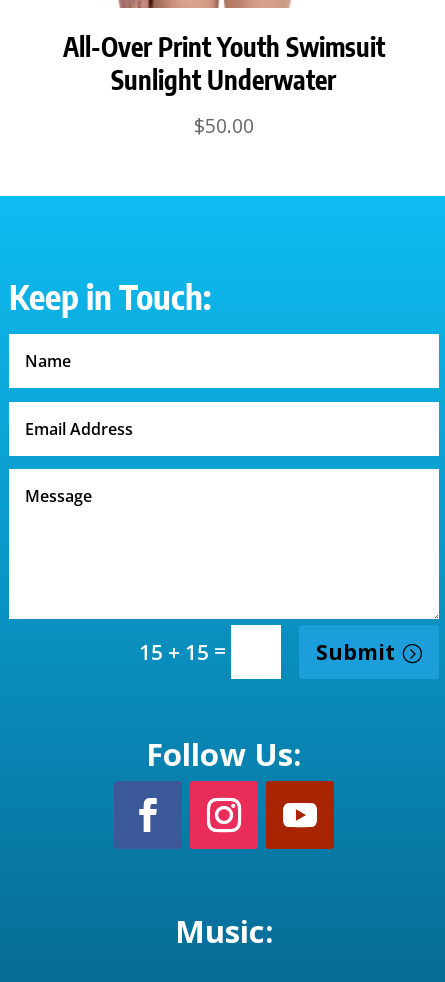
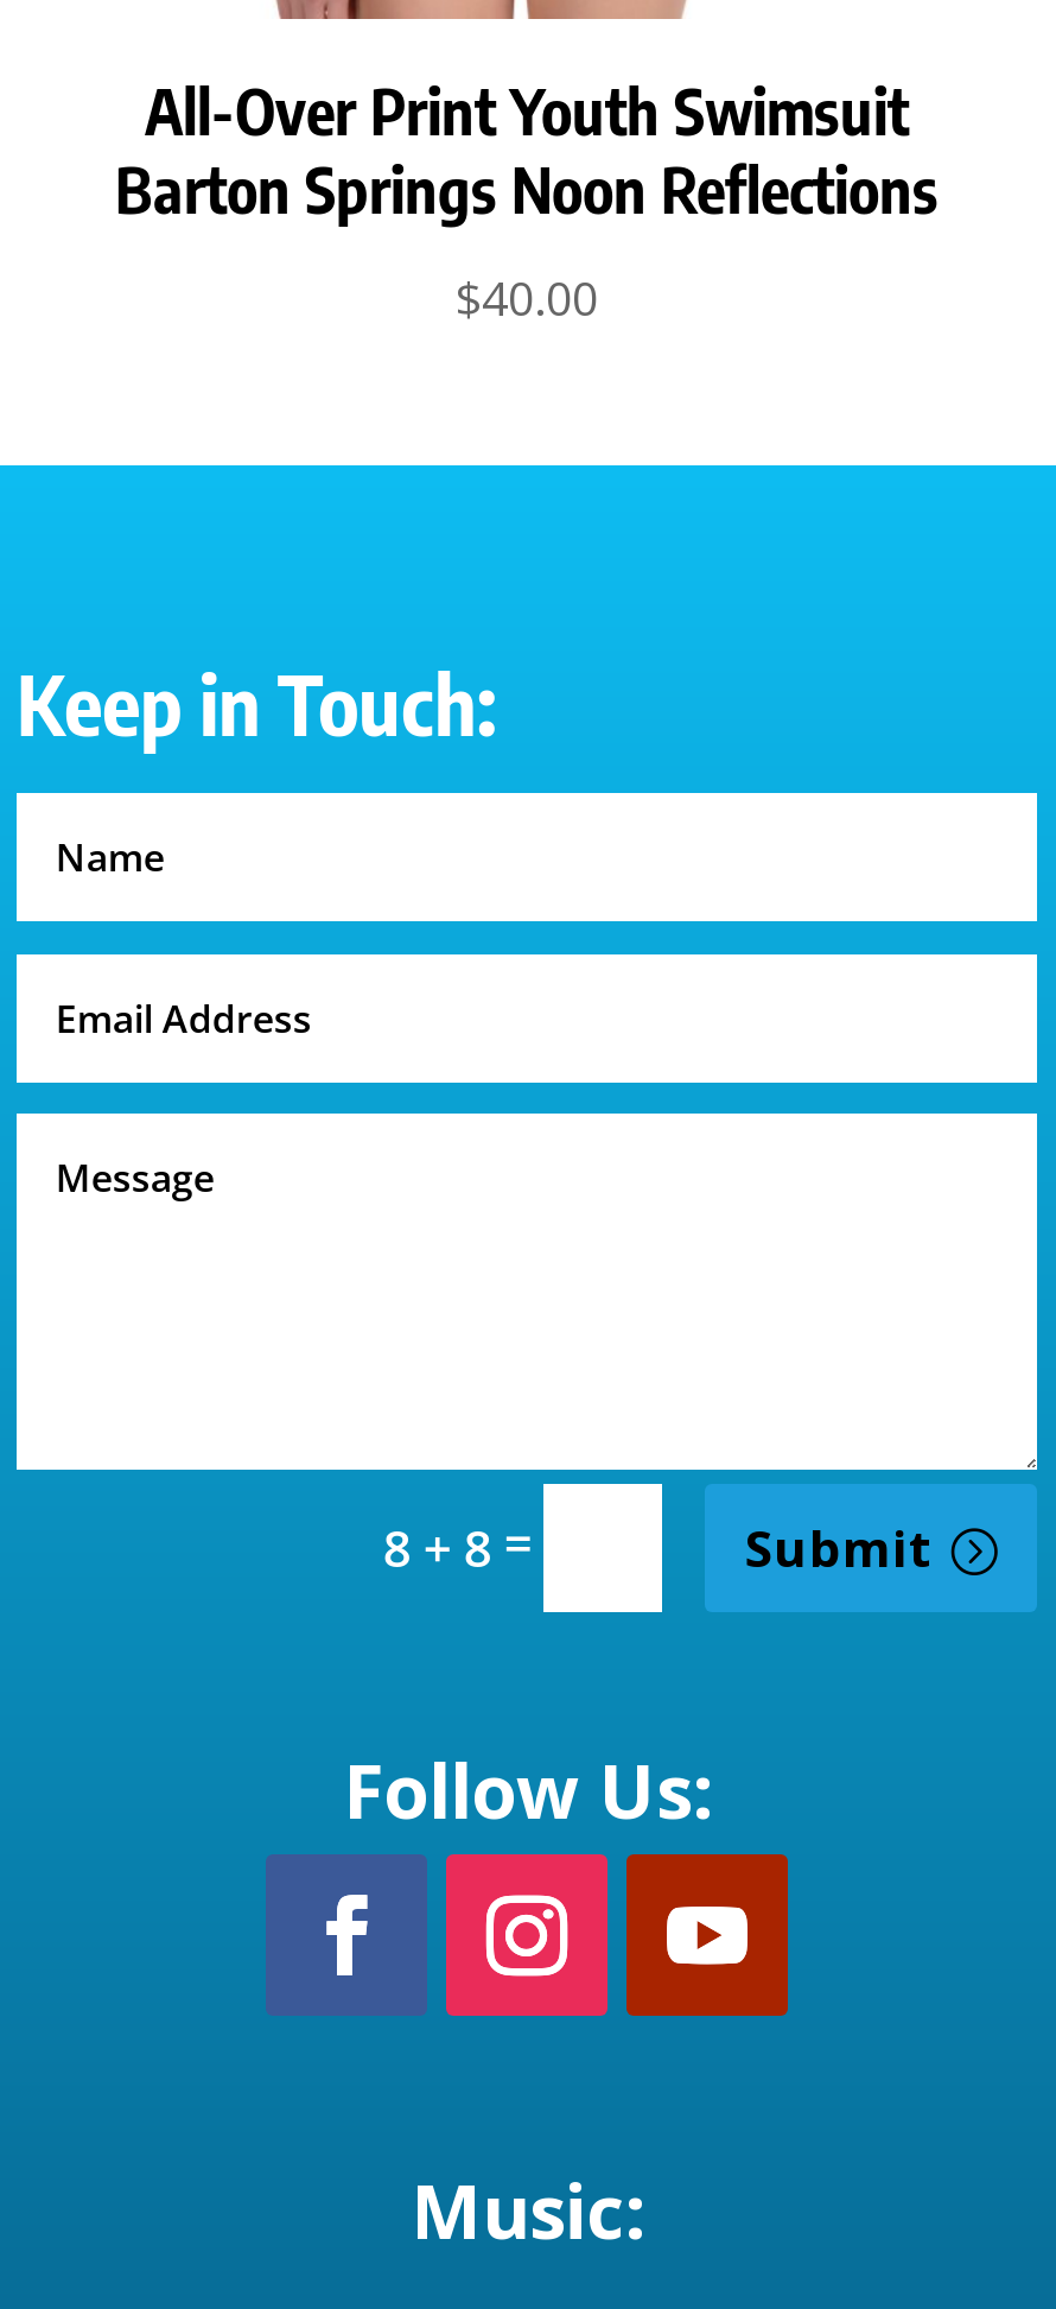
[111,63,336,96] Sunlight Underwater -> [115,150,939,228] Barton Springs Noon Reflections
[194,112,254,139] $50.00 -> [456,266,598,330] $40.00
[139,636,231,666] 15 + 15 = -> [383,1511,544,1582] 8 + 8 =

